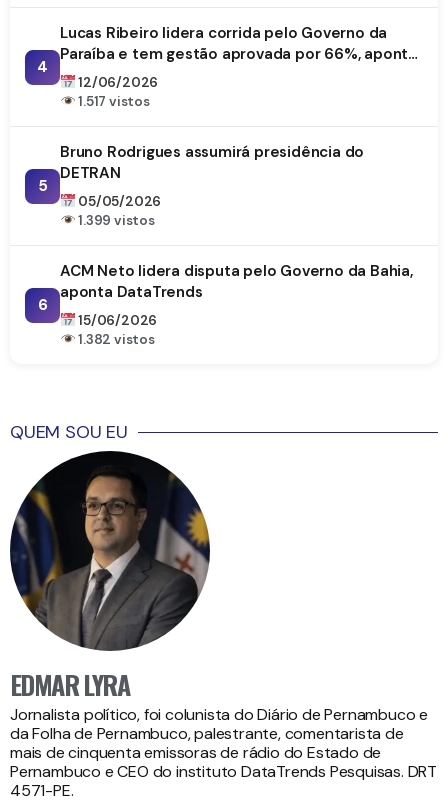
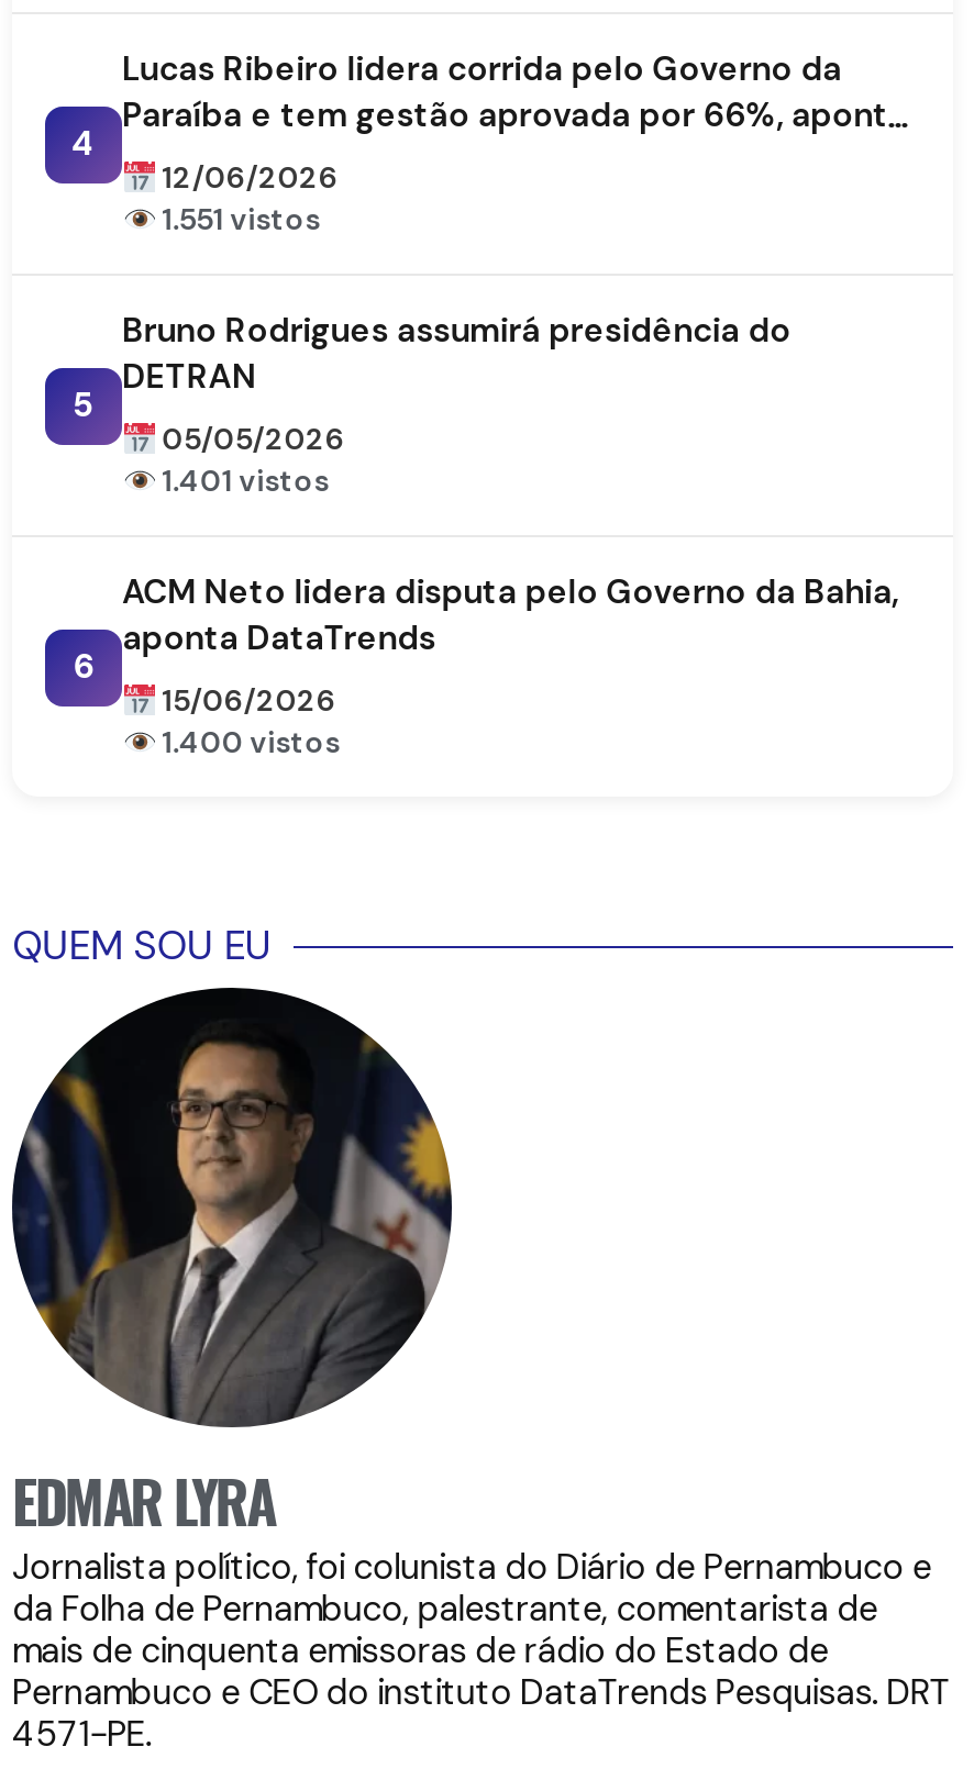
[75,93,150,110] 1.517 vistos -> [156,202,320,240] 1.551 vistos
[75,212,155,229] 1.399 vistos -> [156,464,328,501] 1.401 vistos
[75,331,155,348] 1.382 vistos -> [156,725,339,763] 1.400 vistos

